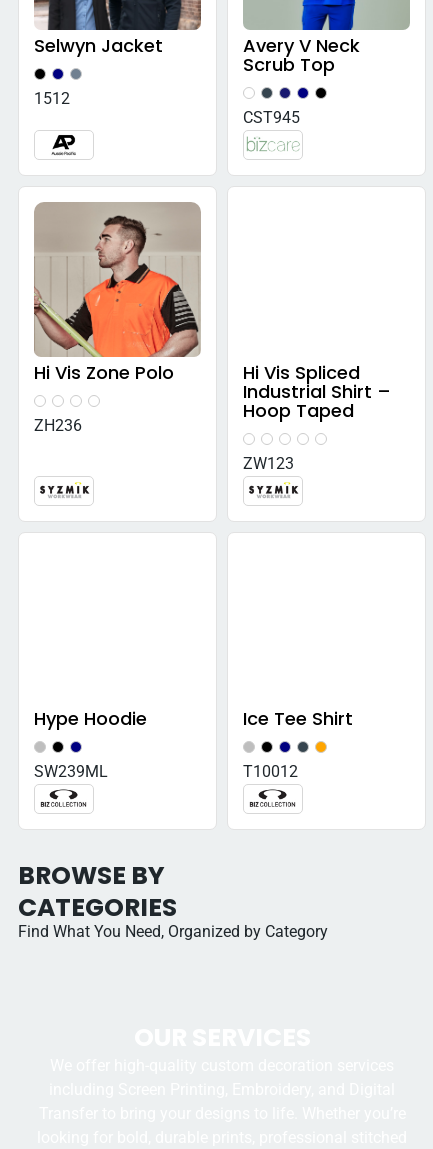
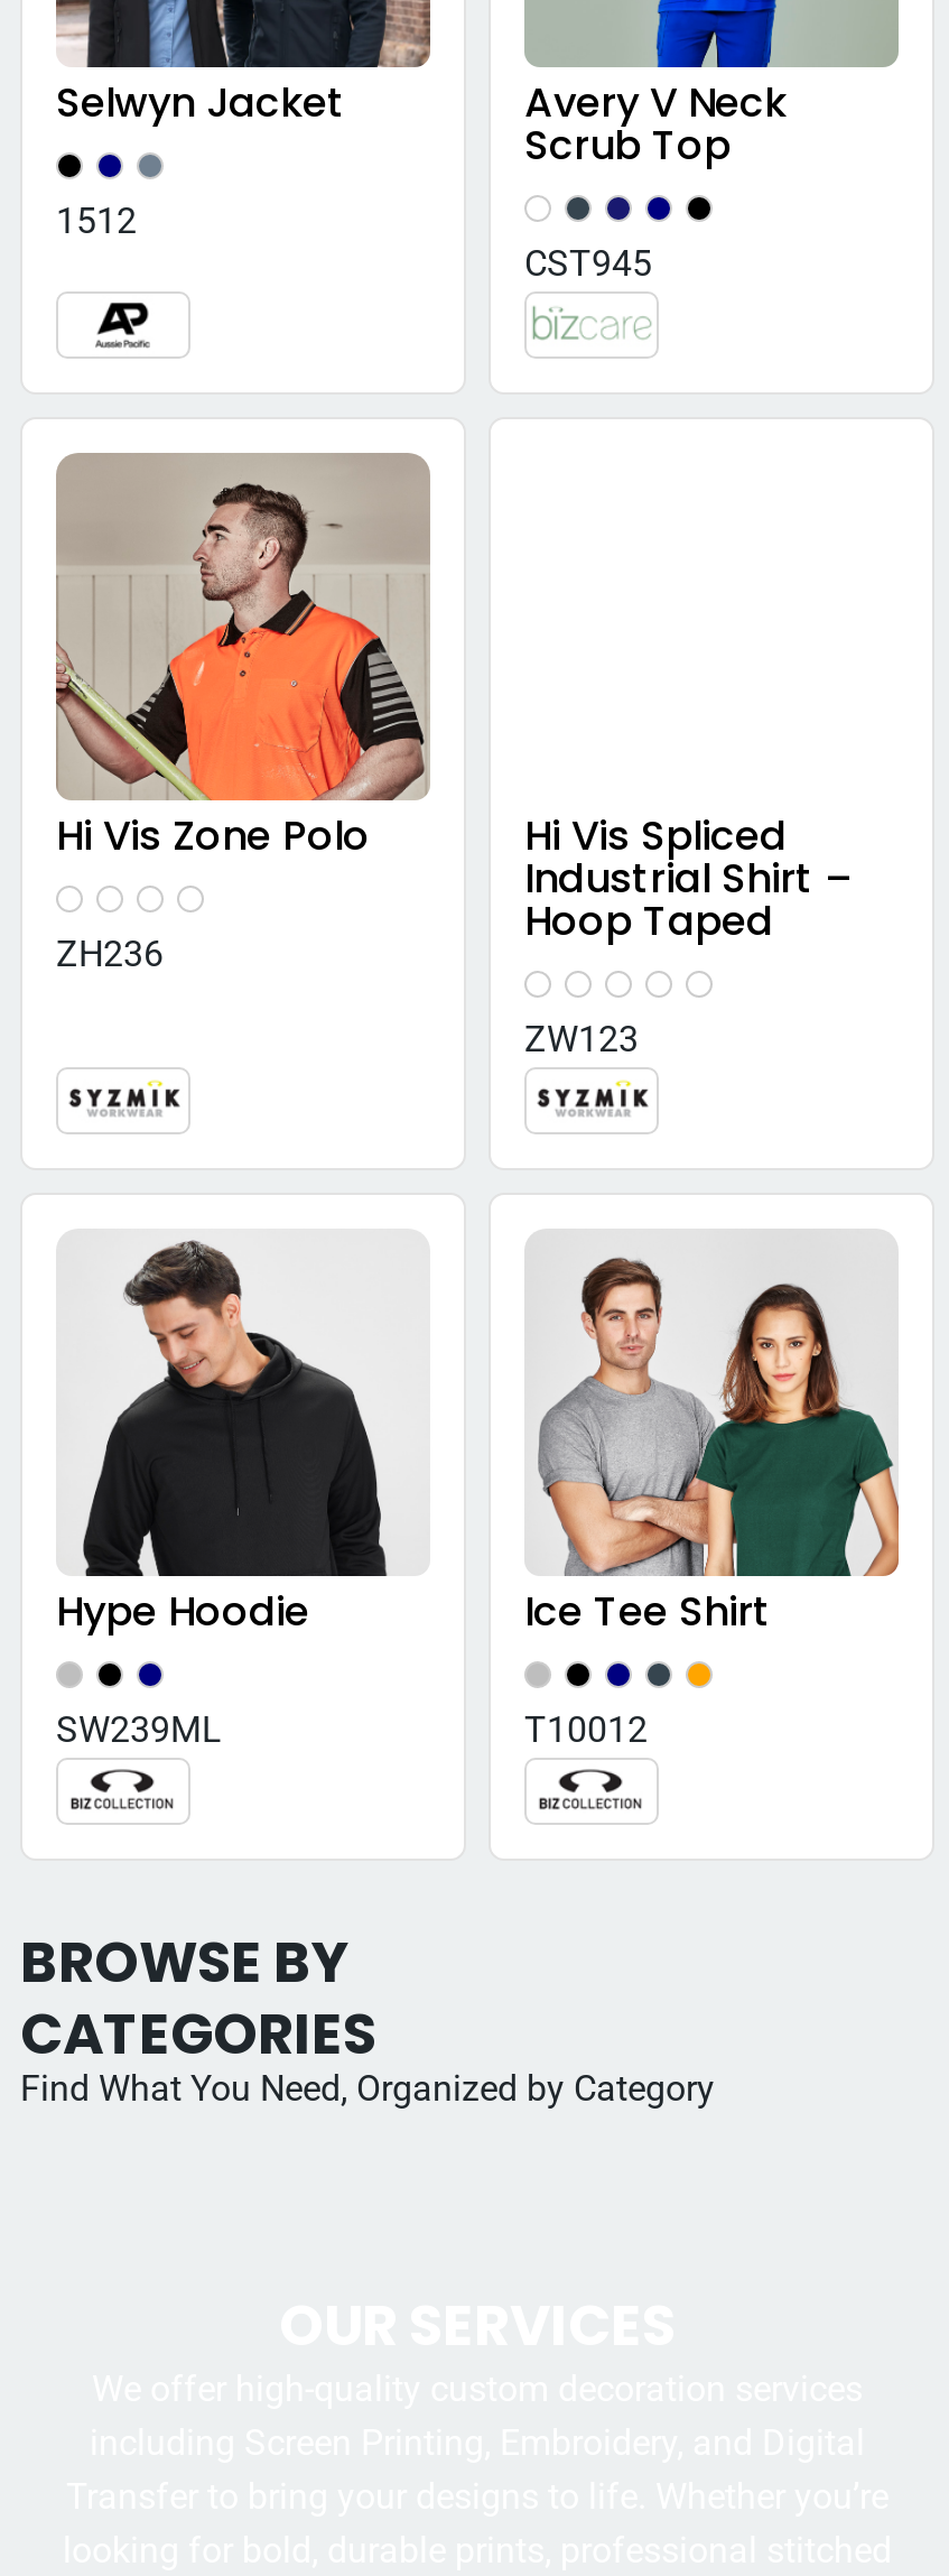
none -> [78,1238,392,1578] [image]
none -> [527,1231,901,1578] [image]

